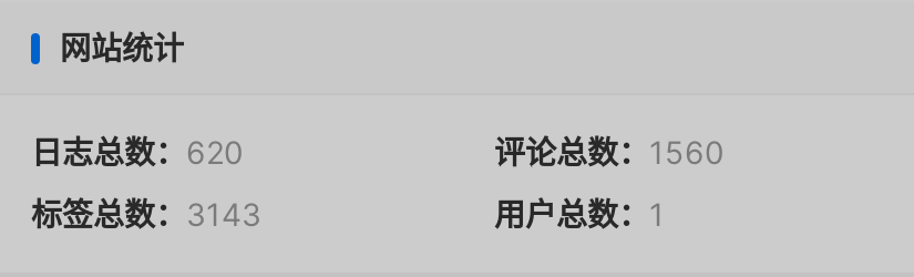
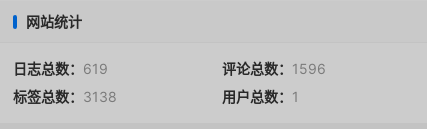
[31,133,244,171] 日志总数：620 -> [13,60,108,77] 日志总数：619
[494,133,725,171] 评论总数：1560 -> [222,60,326,77] 评论总数：1596
[31,195,261,233] 标签总数：3143 -> [13,88,117,105] 标签总数：3138

